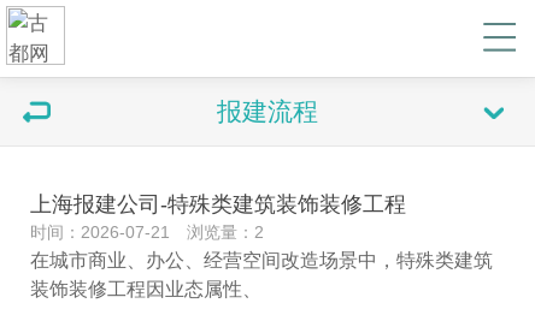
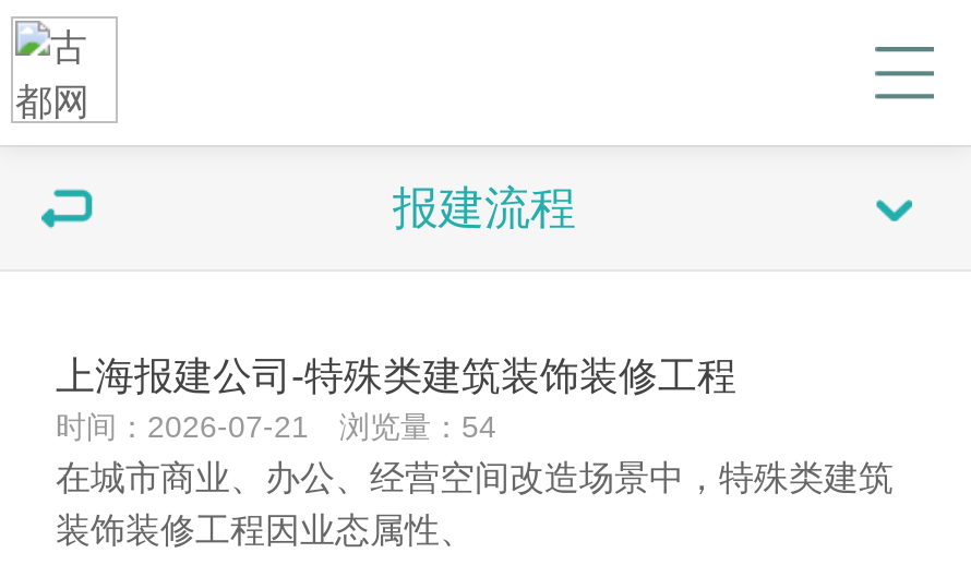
[31,222,264,242] 时间：2026-07-21 浏览量：2 -> [55,409,496,444] 时间：2026-07-21 浏览量：54

